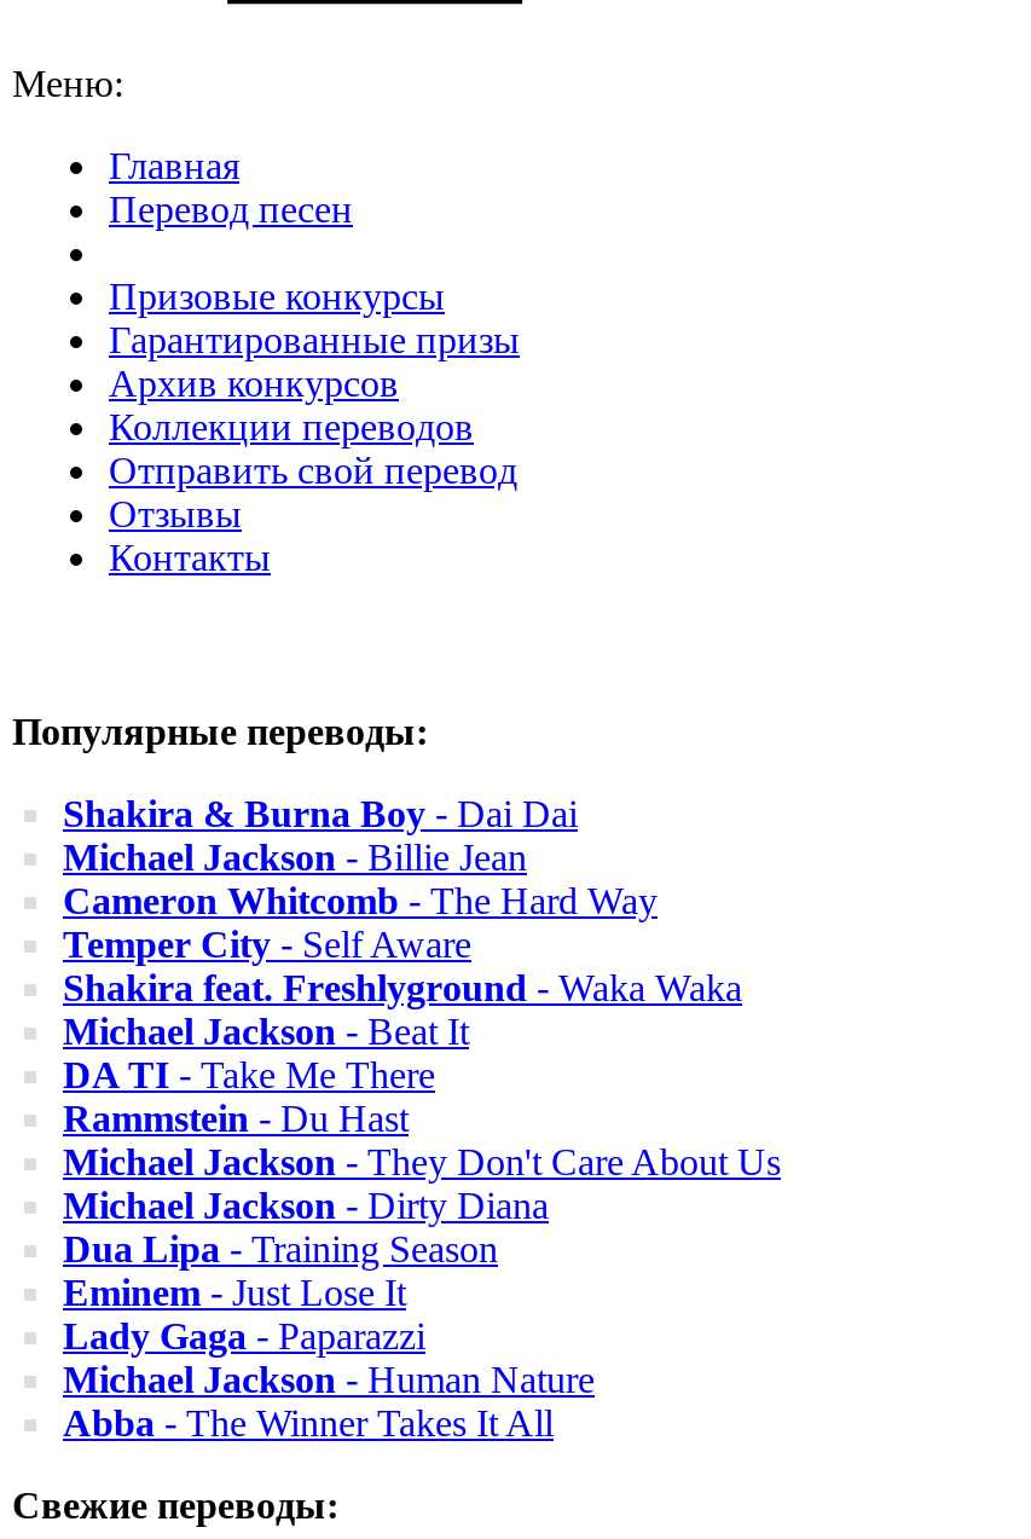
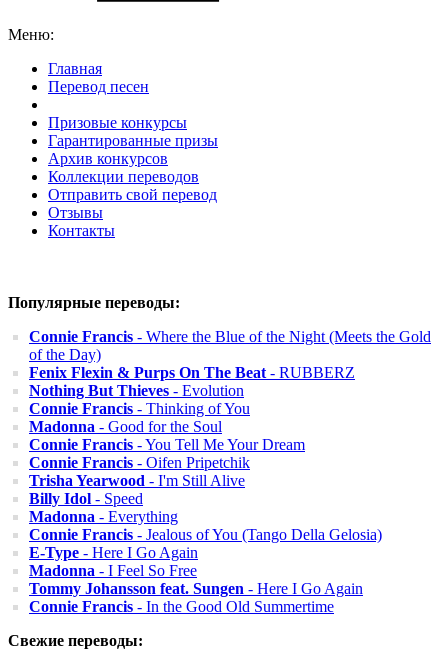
[63,793,781,1443] Shakira & Burna Boy - Dai Dai | Michael Jackson - Billie Jean | Cameron Whitcomb - The Hard Way | Temper City - Self Aware | Shakira feat. Freshlyground - Waka Waka | Michael Jackson - Beat It | DA TI - Take Me There | Rammstein - Du Hast | Michael Jackson - They Don't Care About Us | Michael Jackson - Dirty Diana | Dua Lipa - Training Season | Eminem - Just Lose It | Lady Gaga - Paparazzi | Michael Jackson - Human Nature | Abba - The Winner Takes It All -> [29,328,431,615] Connie Francis - Where the Blue of the Night (Meets the Gold | of the Day) | Fenix Flexin & Purps On The Beat - RUBBERZ | Nothing But Thieves - Evolution | Connie Francis - Thinking of You | Madonna - Good for the Soul | Connie Francis - You Tell Me Your Dream | Connie Francis - Oifen Pripetchik | Trisha Yearwood - I'm Still Alive | Billy Idol - Speed | Madonna - Everything | Connie Francis - Jealous of You (Tango Della Gelosia) | E-Type - Here I Go Again | Madonna - I Feel So Free | Tommy Johansson feat. Sungen - Here I Go Again | Connie Francis - In the Good Old Summertime

